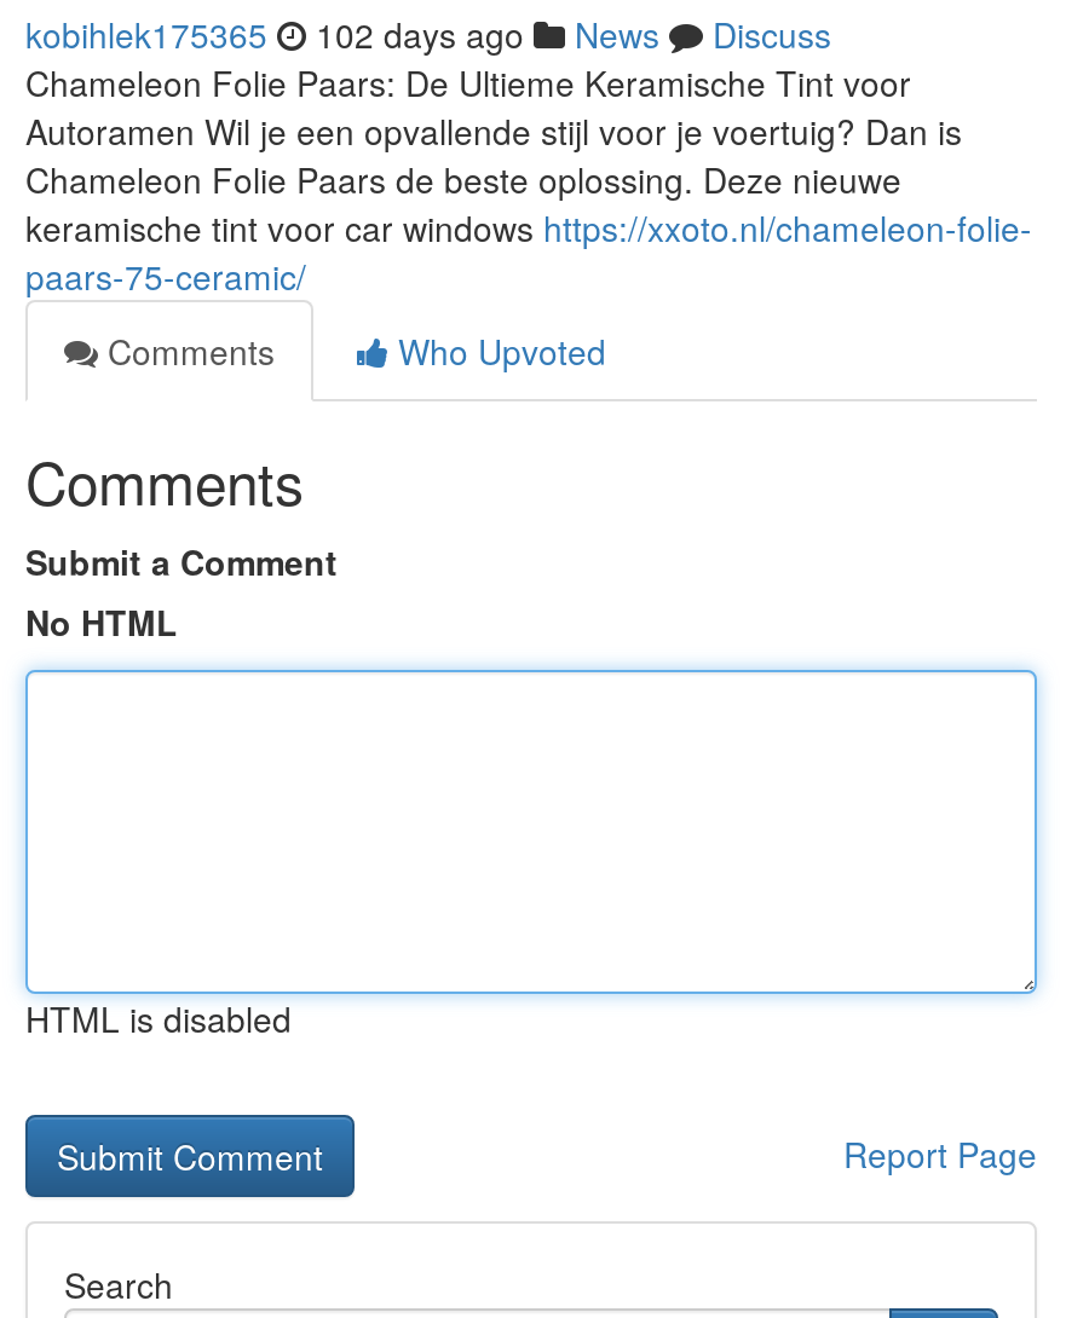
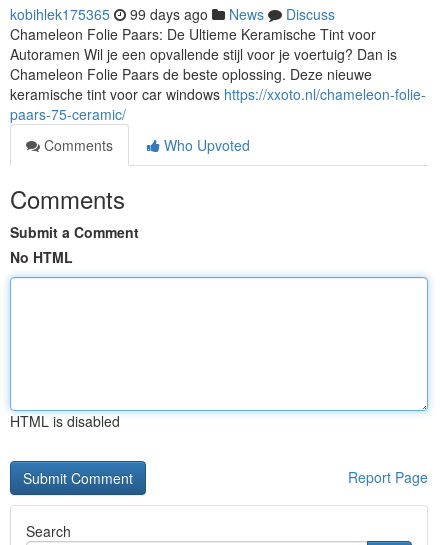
[25,10,831,58] kobihlek175365 102 days ago News Discuss -> [10,4,335,24] kobihlek175365 99 days ago News Discuss

